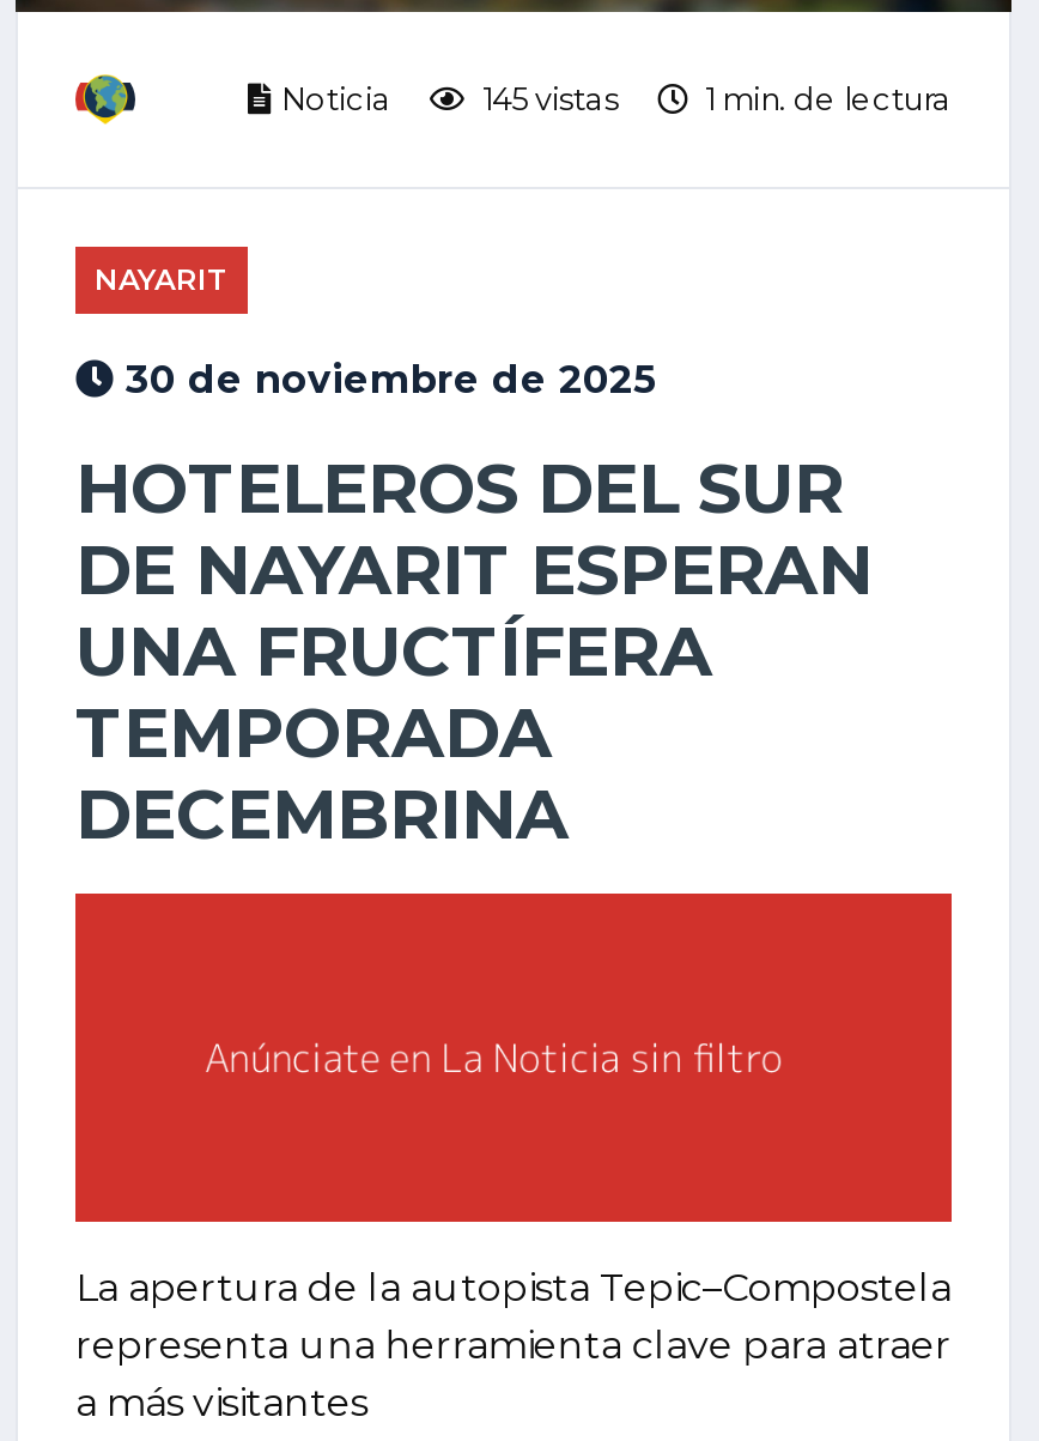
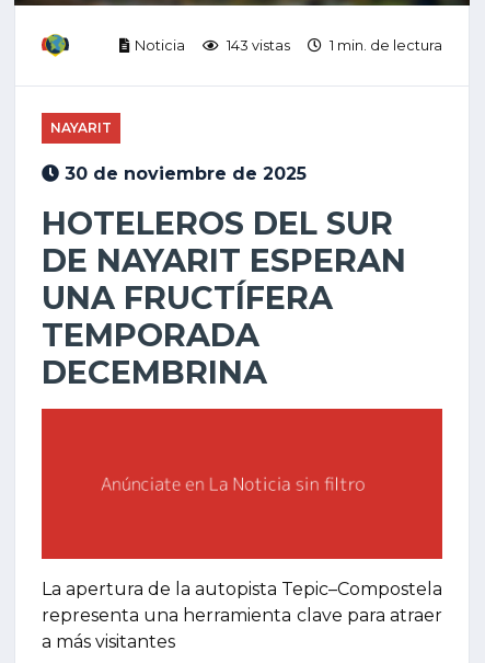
[482,81,619,117] 145 vistas -> [227,37,290,54] 143 vistas

